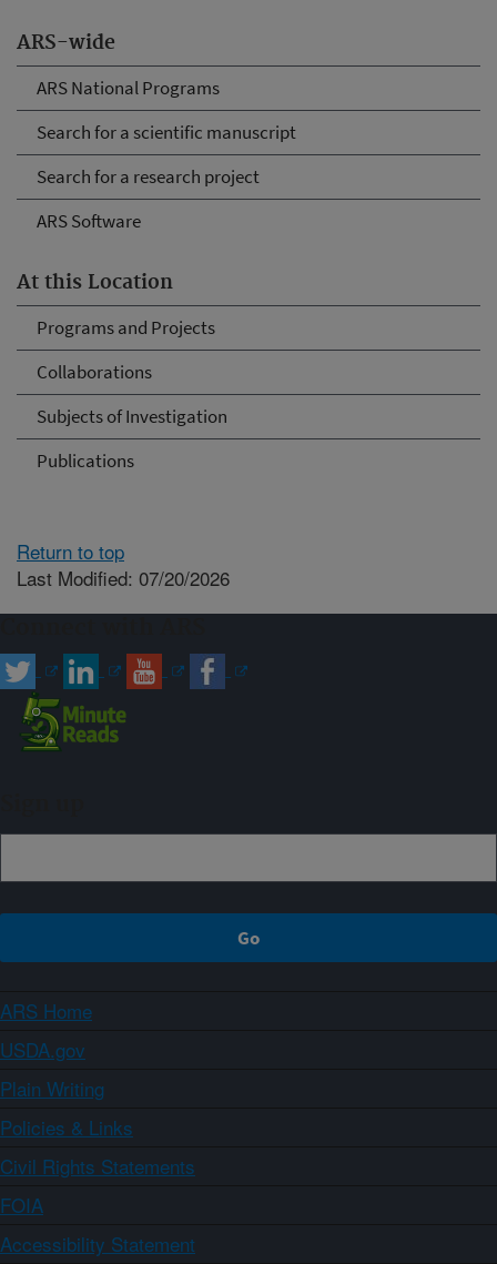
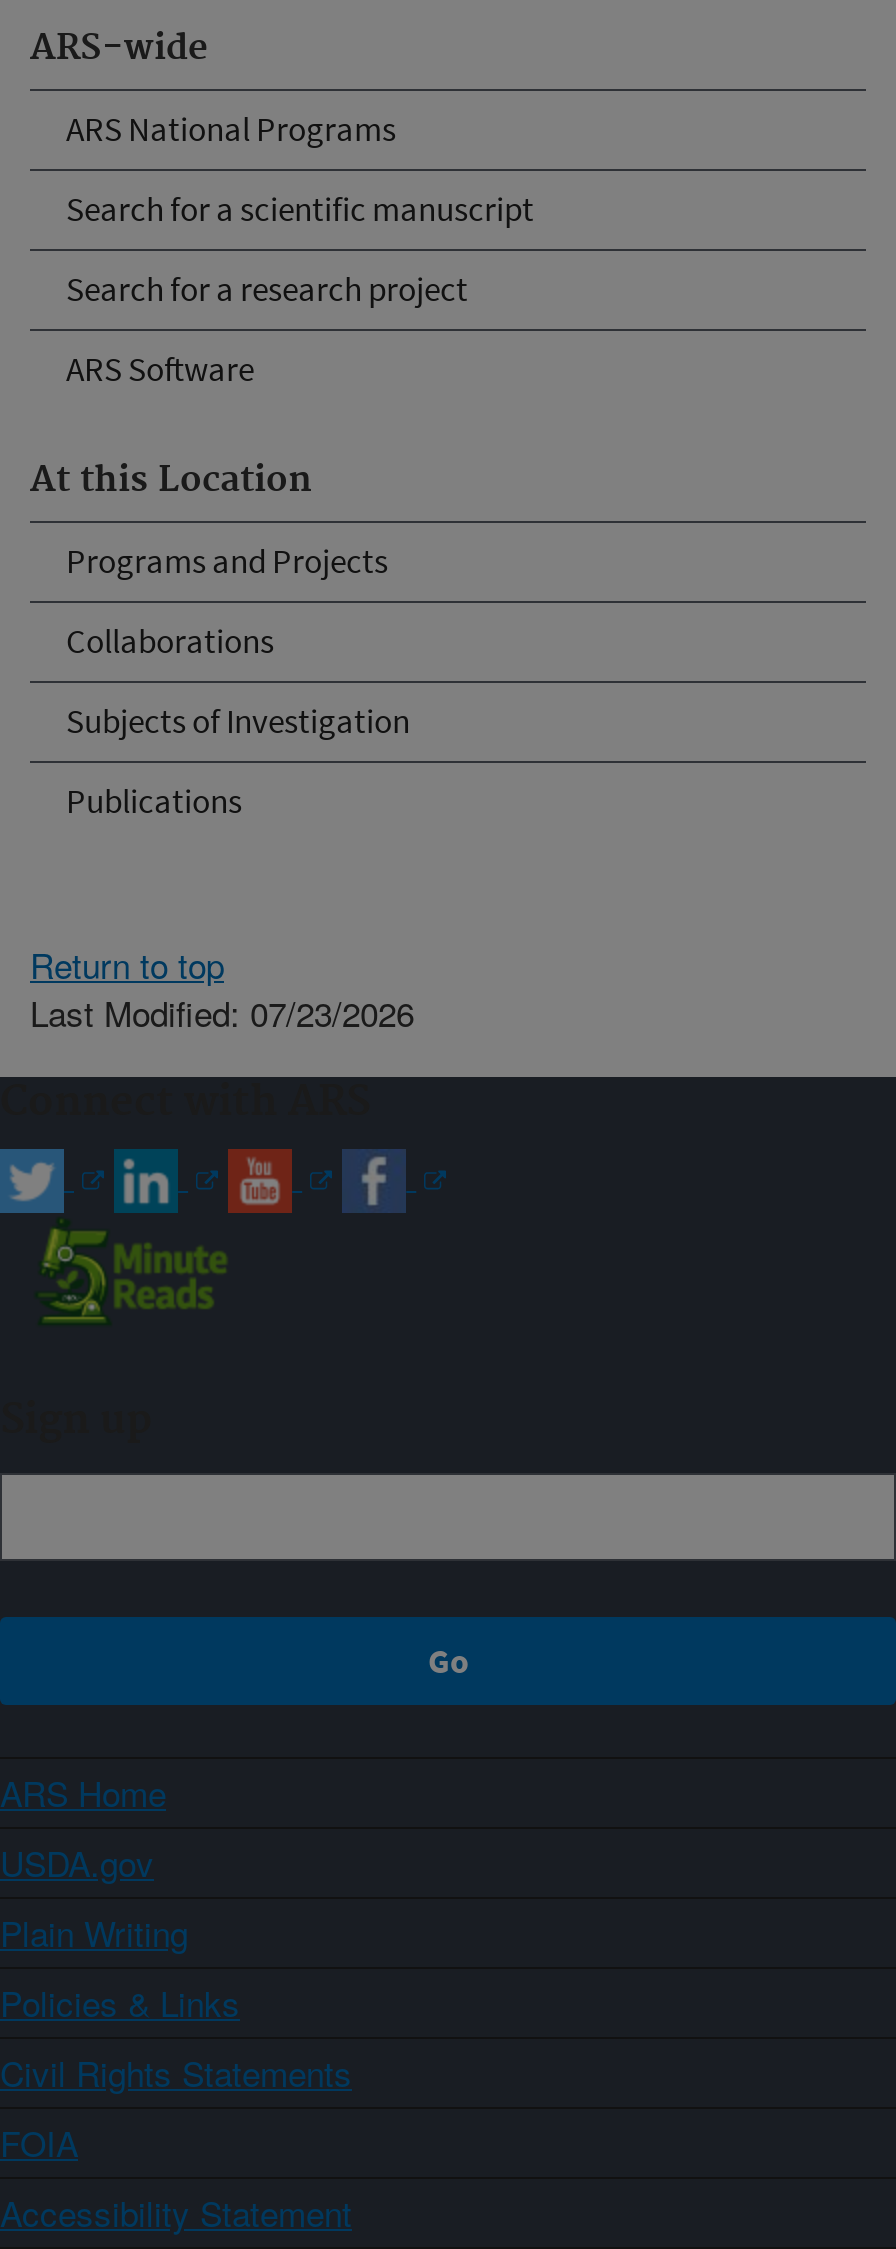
[17,563,230,591] Last Modified: 07/20/2026 -> [30,986,414,1036] Last Modified: 07/23/2026

